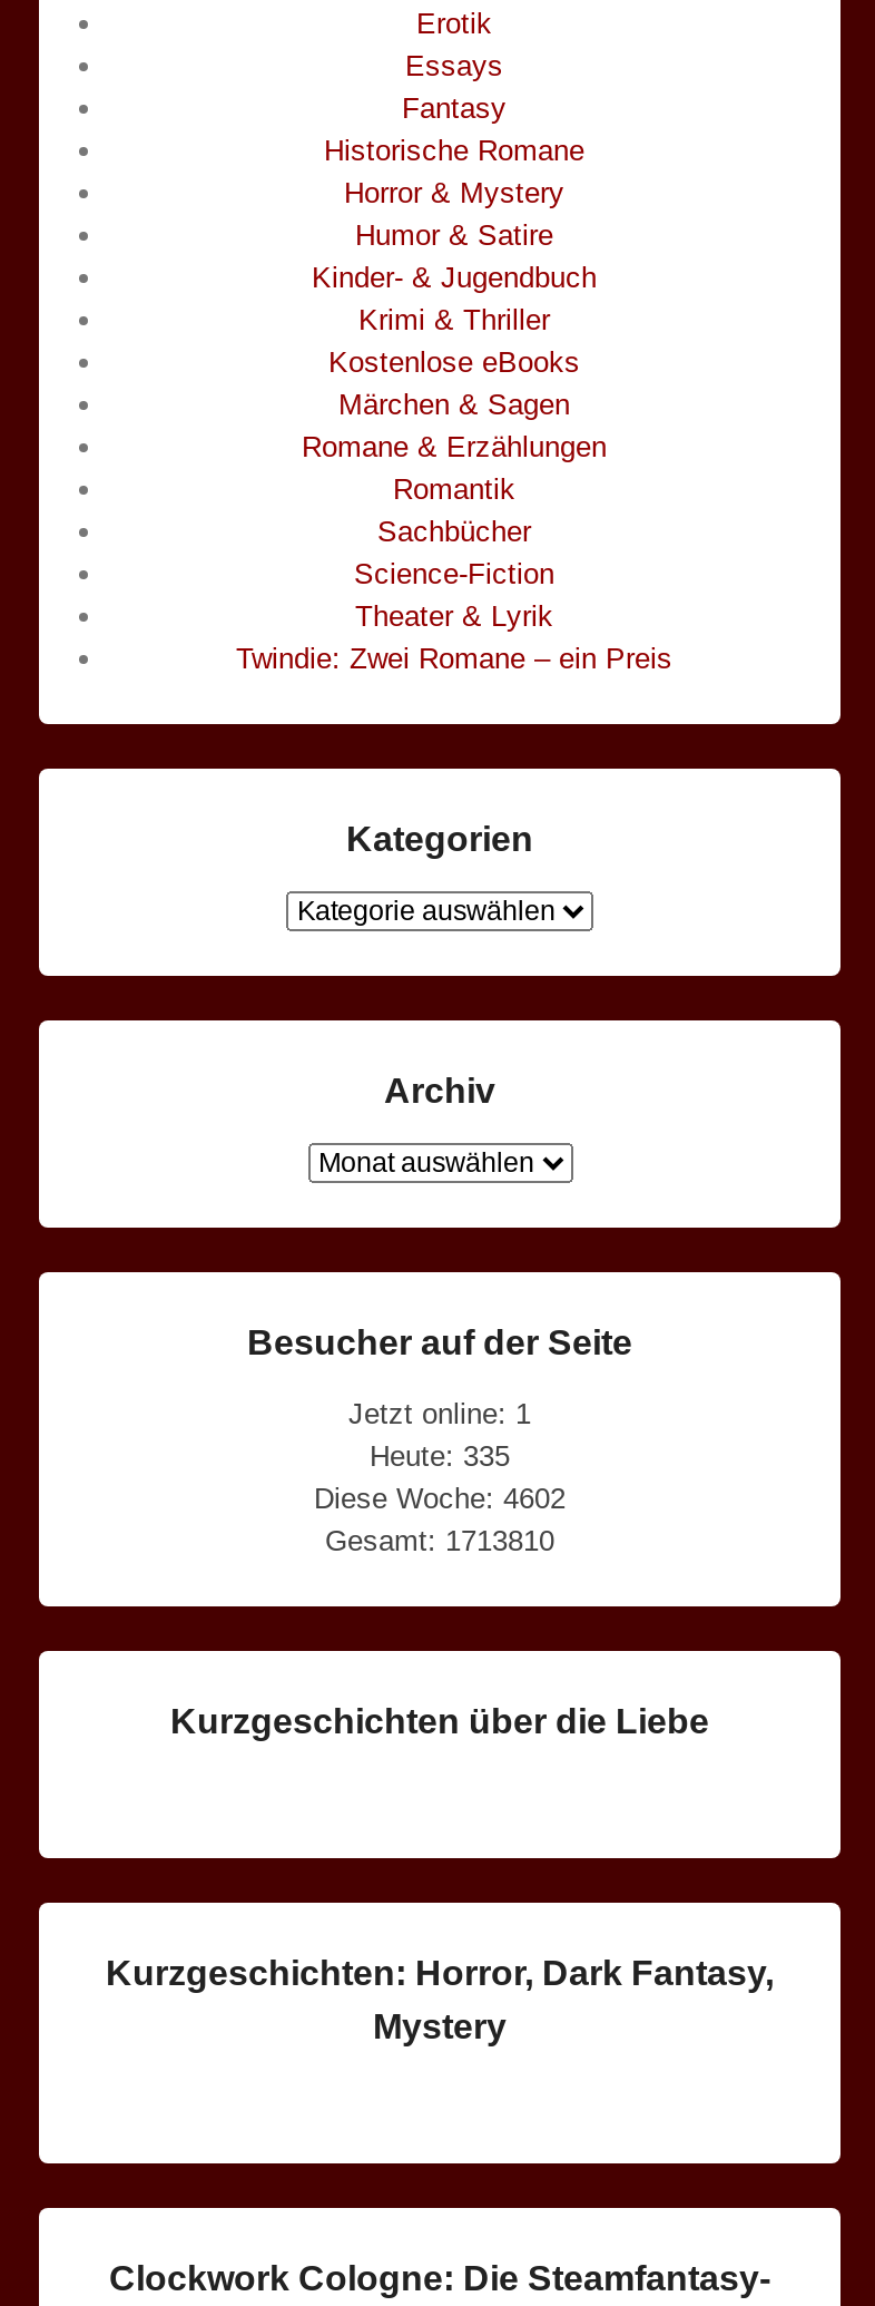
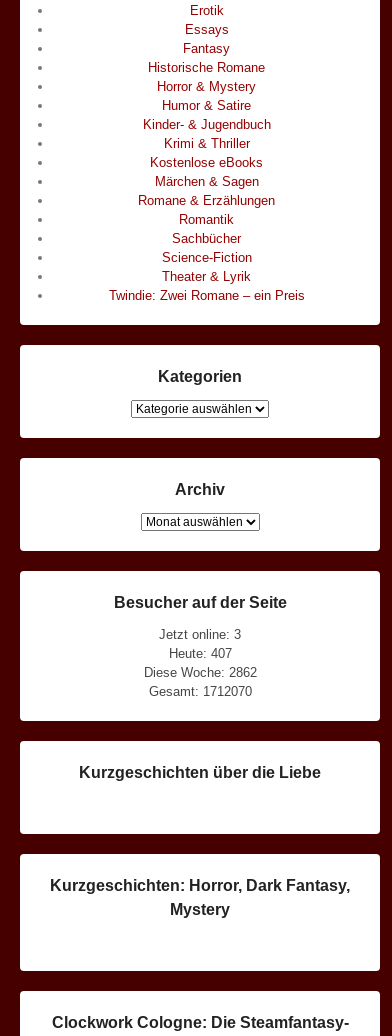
[348,1396,531,1430] Jetzt online: 1 -> [159,627,241,642] Jetzt online: 3
[370,1439,510,1472] Heute: 335 -> [168,646,231,661] Heute: 407
[314,1481,566,1514] Diese Woche: 4602 -> [143,665,256,680] Diese Woche: 2862
[325,1523,554,1557] Gesamt: 1713810 -> [148,684,251,699] Gesamt: 1712070

